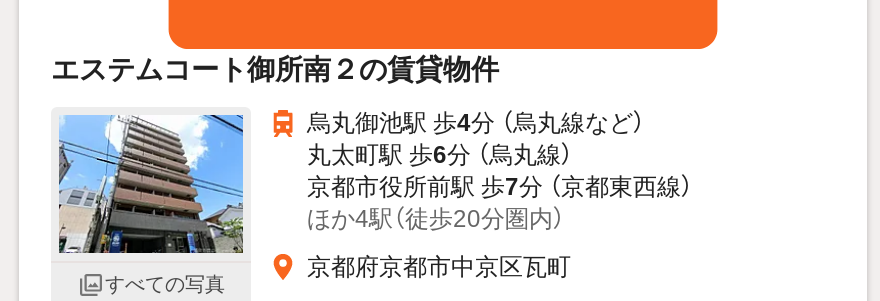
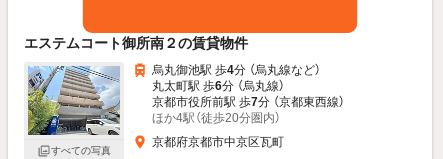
[59,113,243,255] [image] -> [27,65,120,135] [image]

